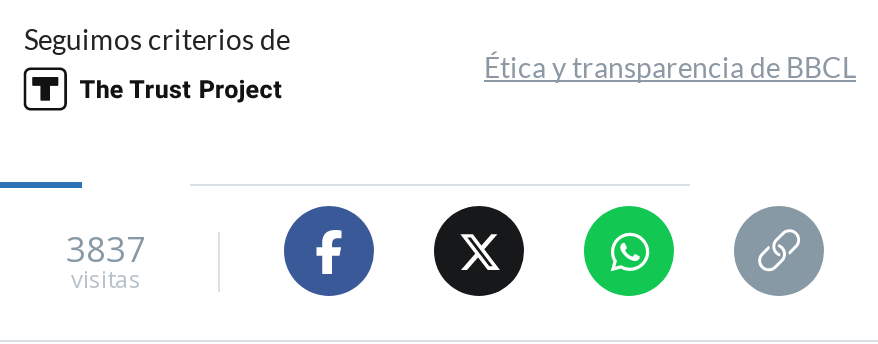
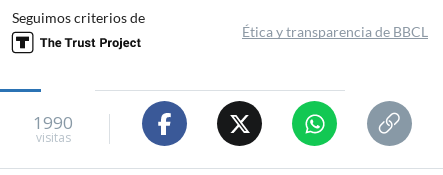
[66,226,146,272] 3837 -> [33,111,73,134] 1990

